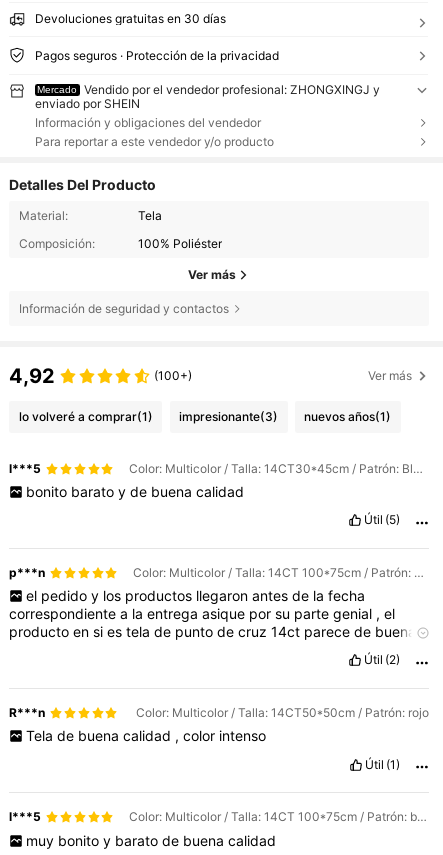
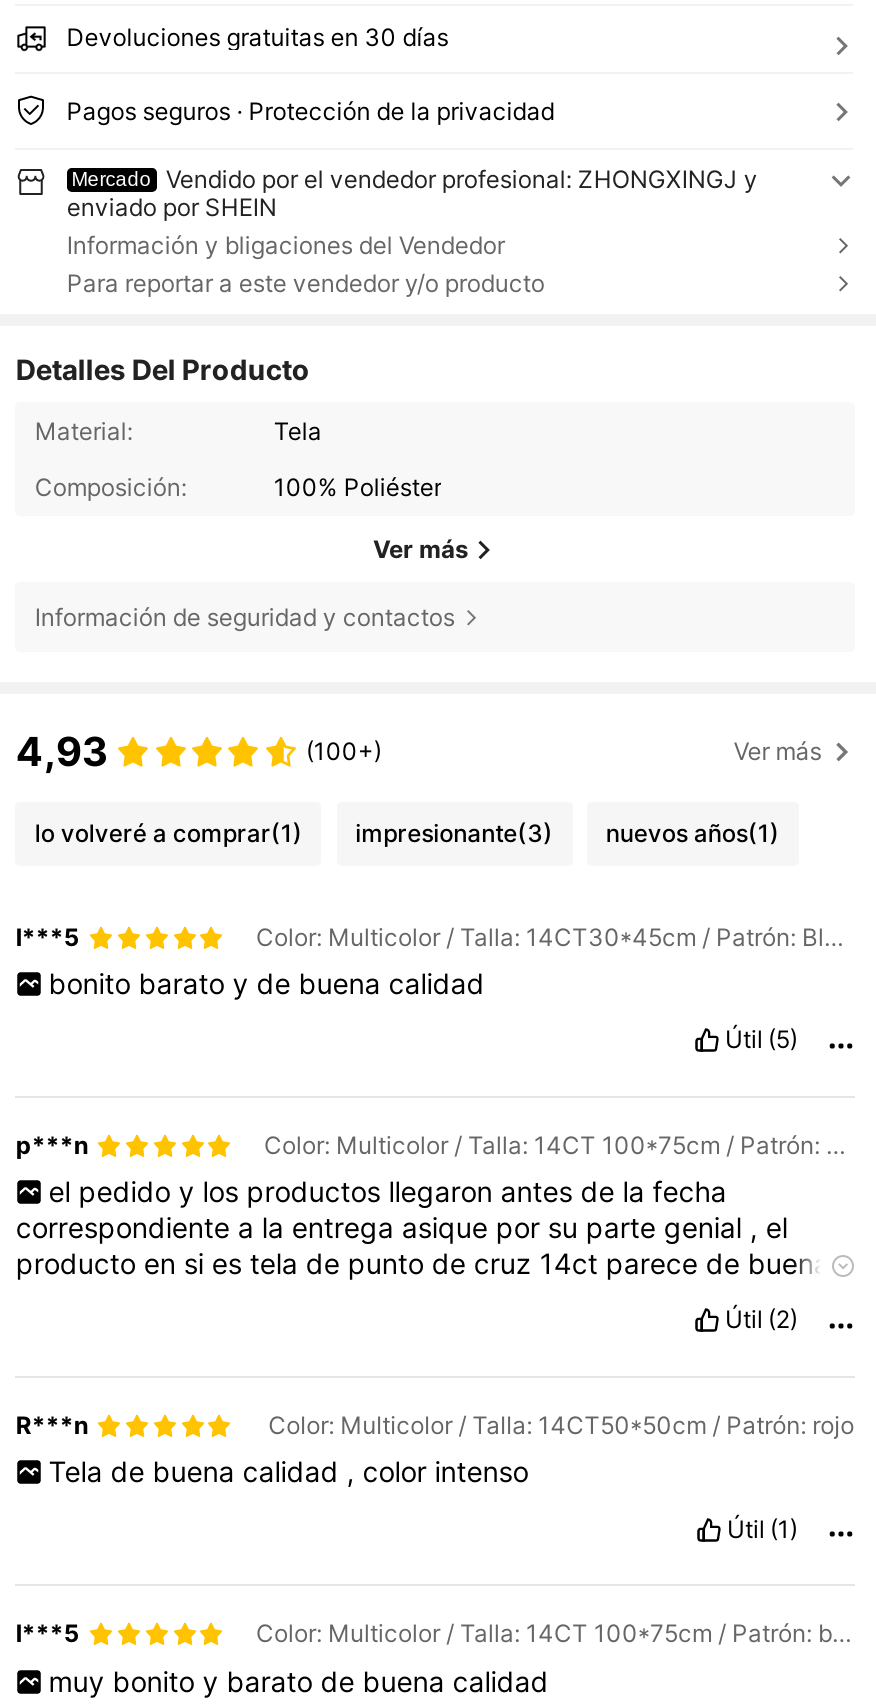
[35,115,261,130] Información y obligaciones del vendedor -> [67,229,505,259] Información y bligaciones del Vendedor
[9,364,55,388] 4,92 -> [16,728,108,776] 4,93

